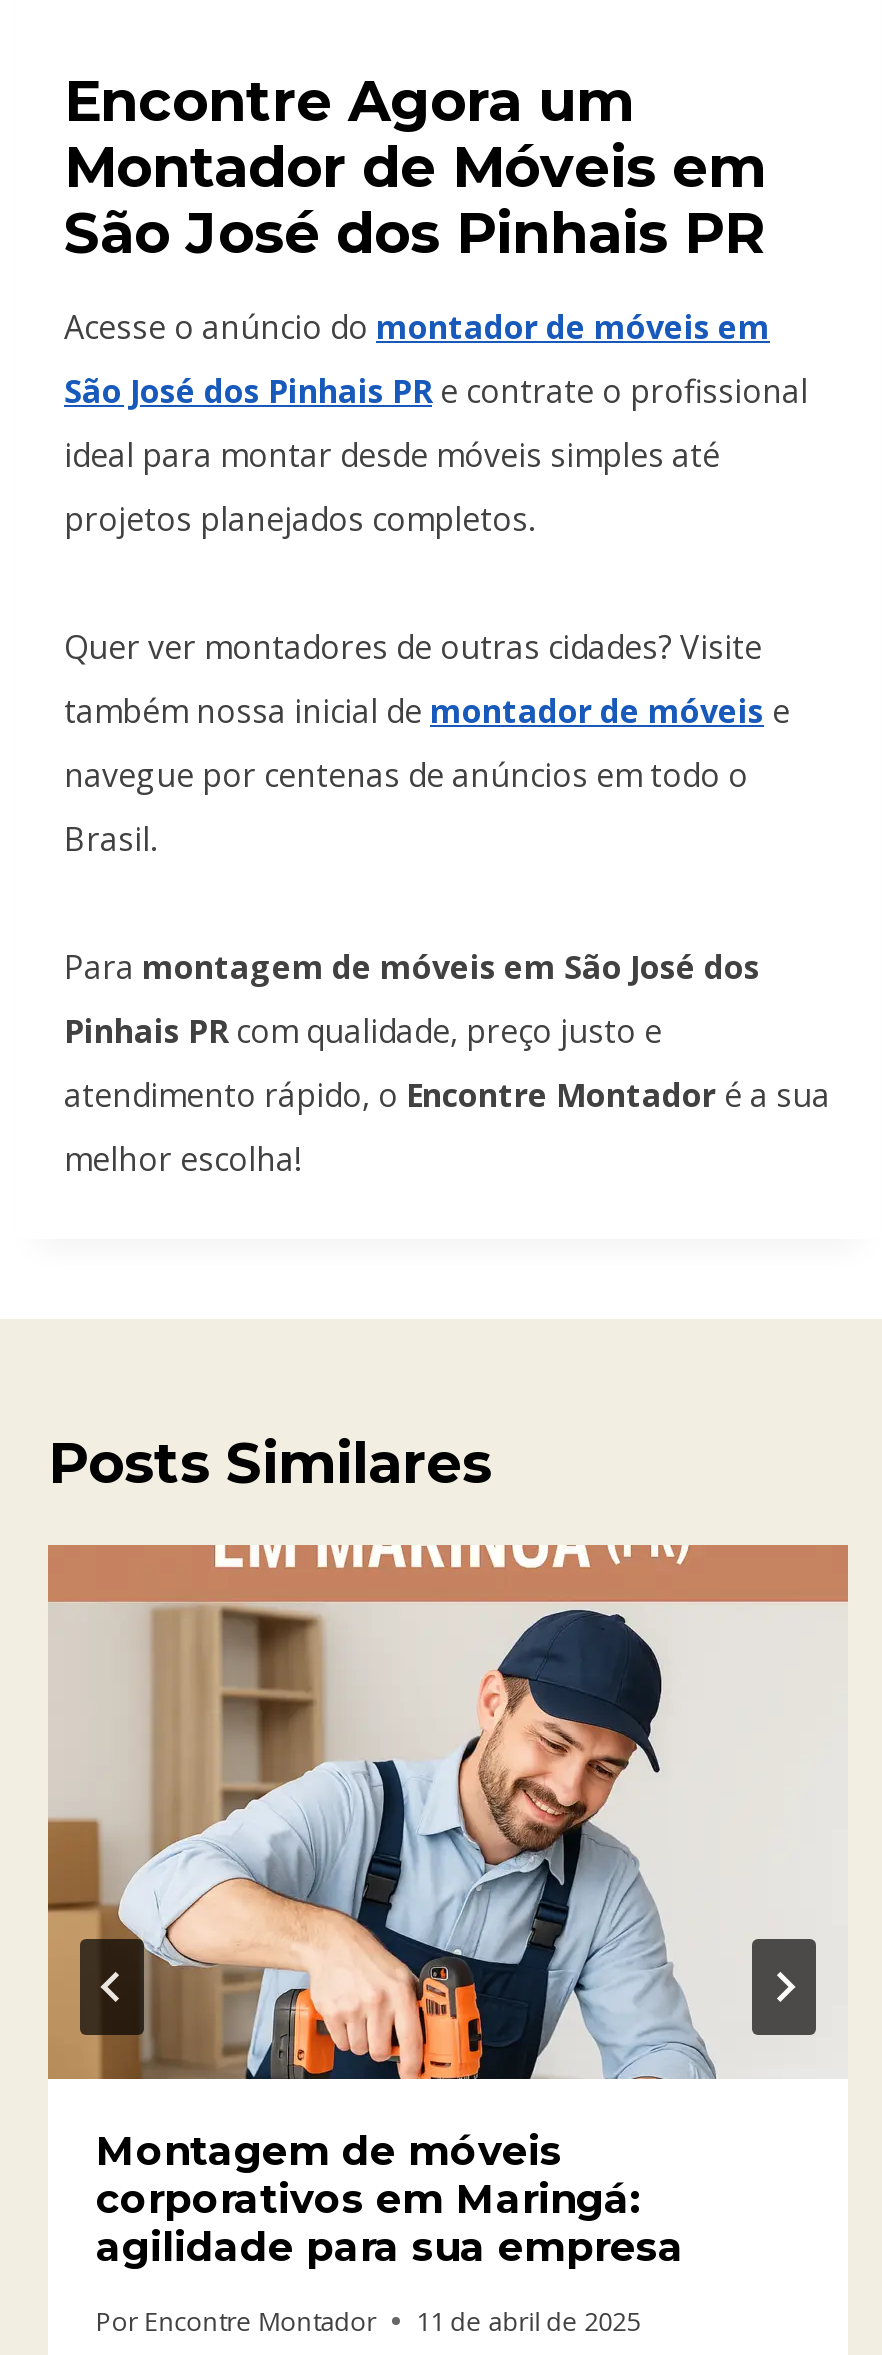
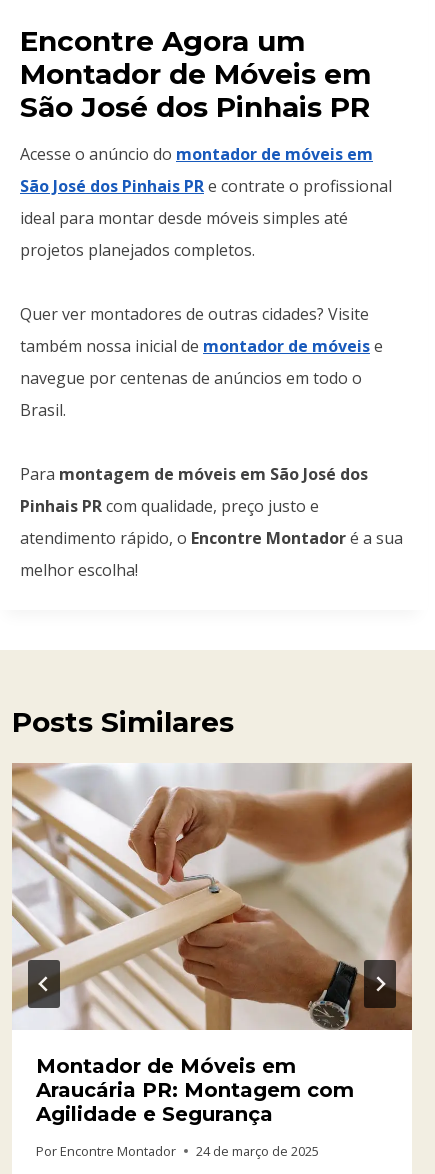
[46,1543,848,2271] [image] | Montagem de móveis | corporativos em Maringá: | agilidade para sua empresa -> [12,763,413,1126] [image] | Montador de Móveis em | Araucária PR: Montagem com | Agilidade e Segurança
[96,2303,640,2339] Por Encontre Montador 11 de abril de 2025 -> [36,1142,319,1160] Por Encontre Montador 24 de março de 2025

